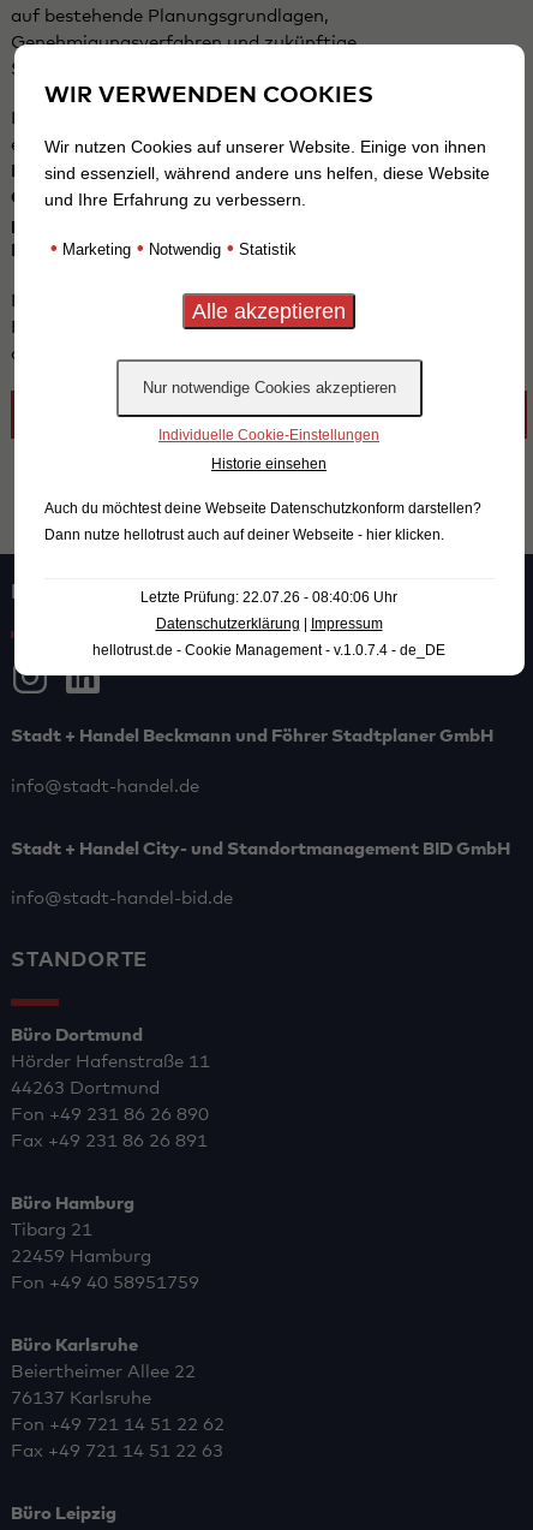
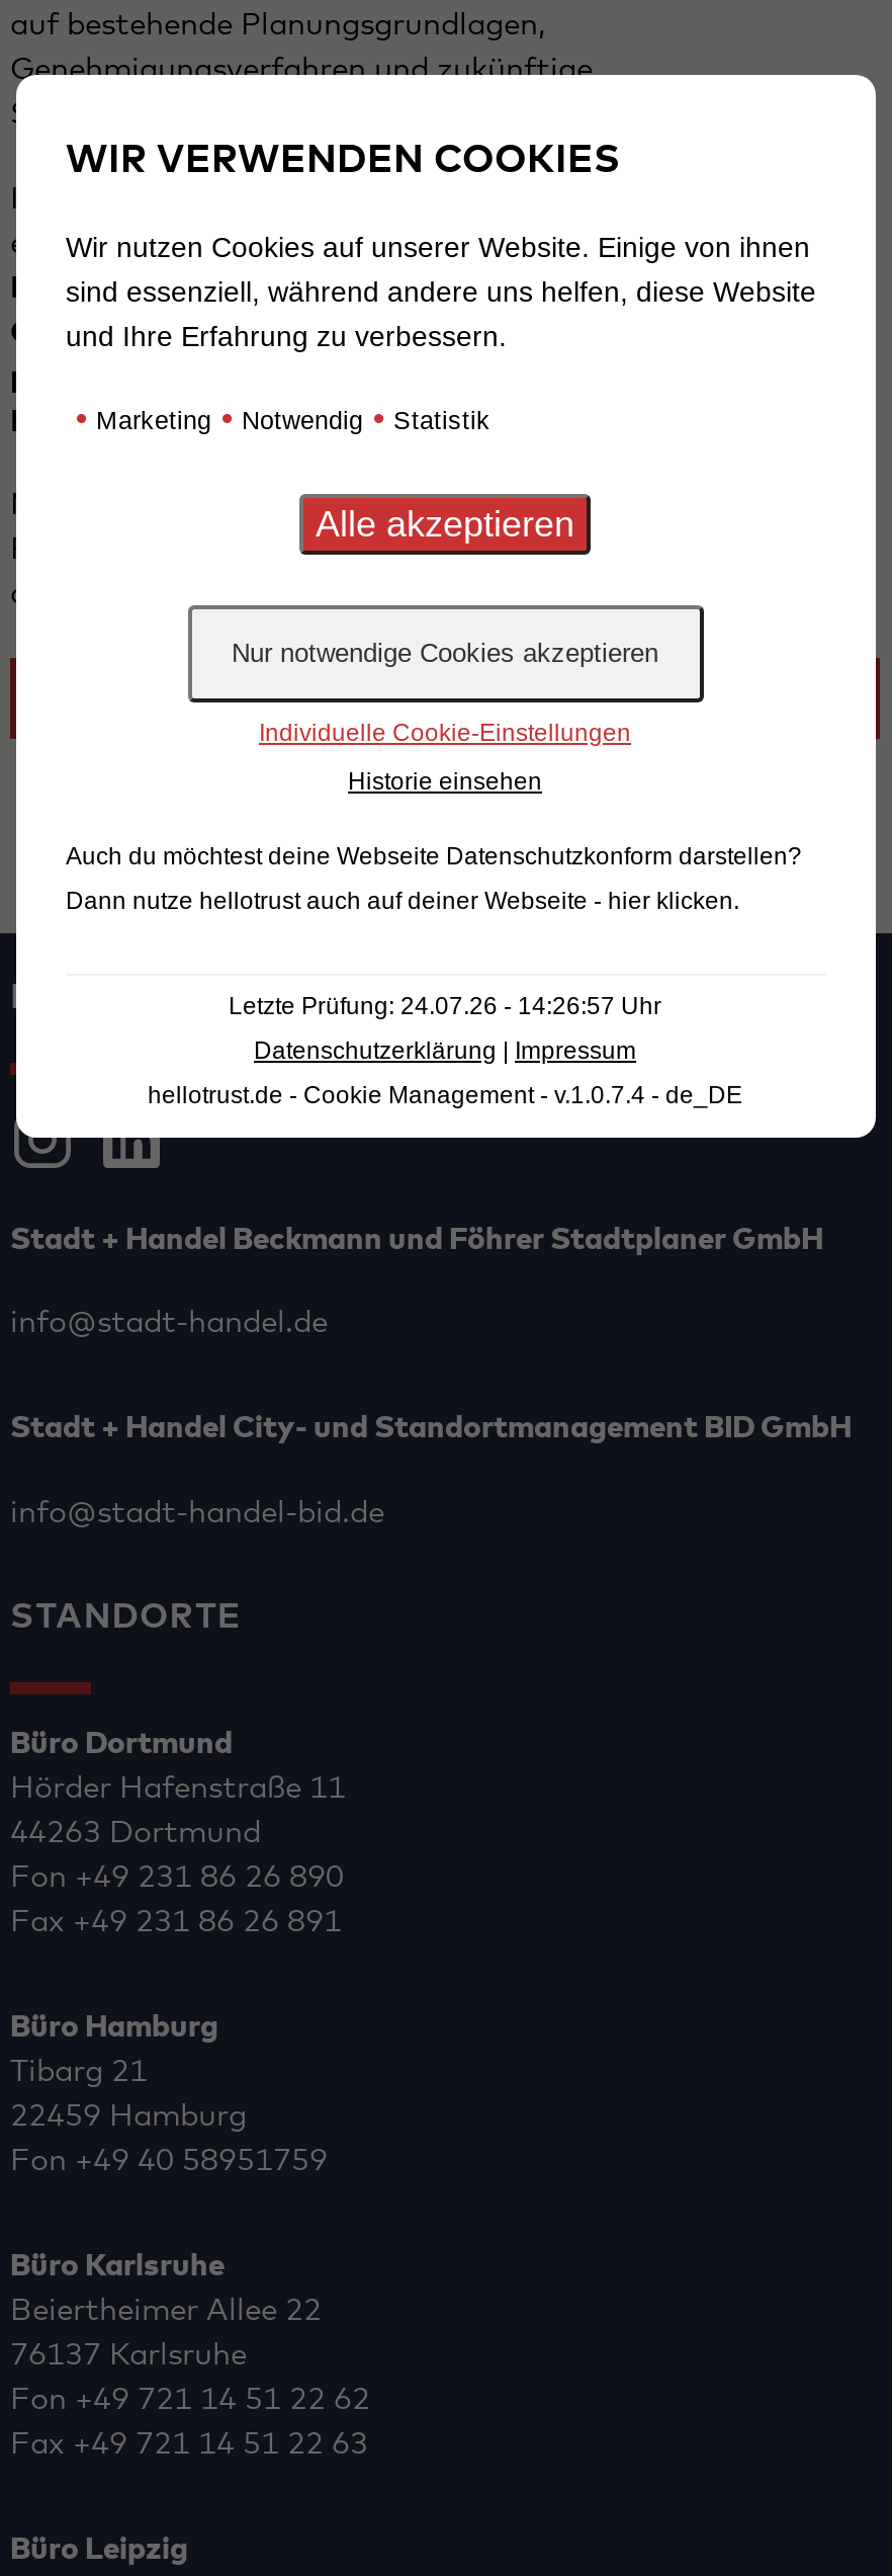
[140,588,397,605] Letzte Prüfung: 22.07.26 - 08:40:06 Uhr -> [229,992,661,1020] Letzte Prüfung: 24.07.26 - 14:26:57 Uhr

